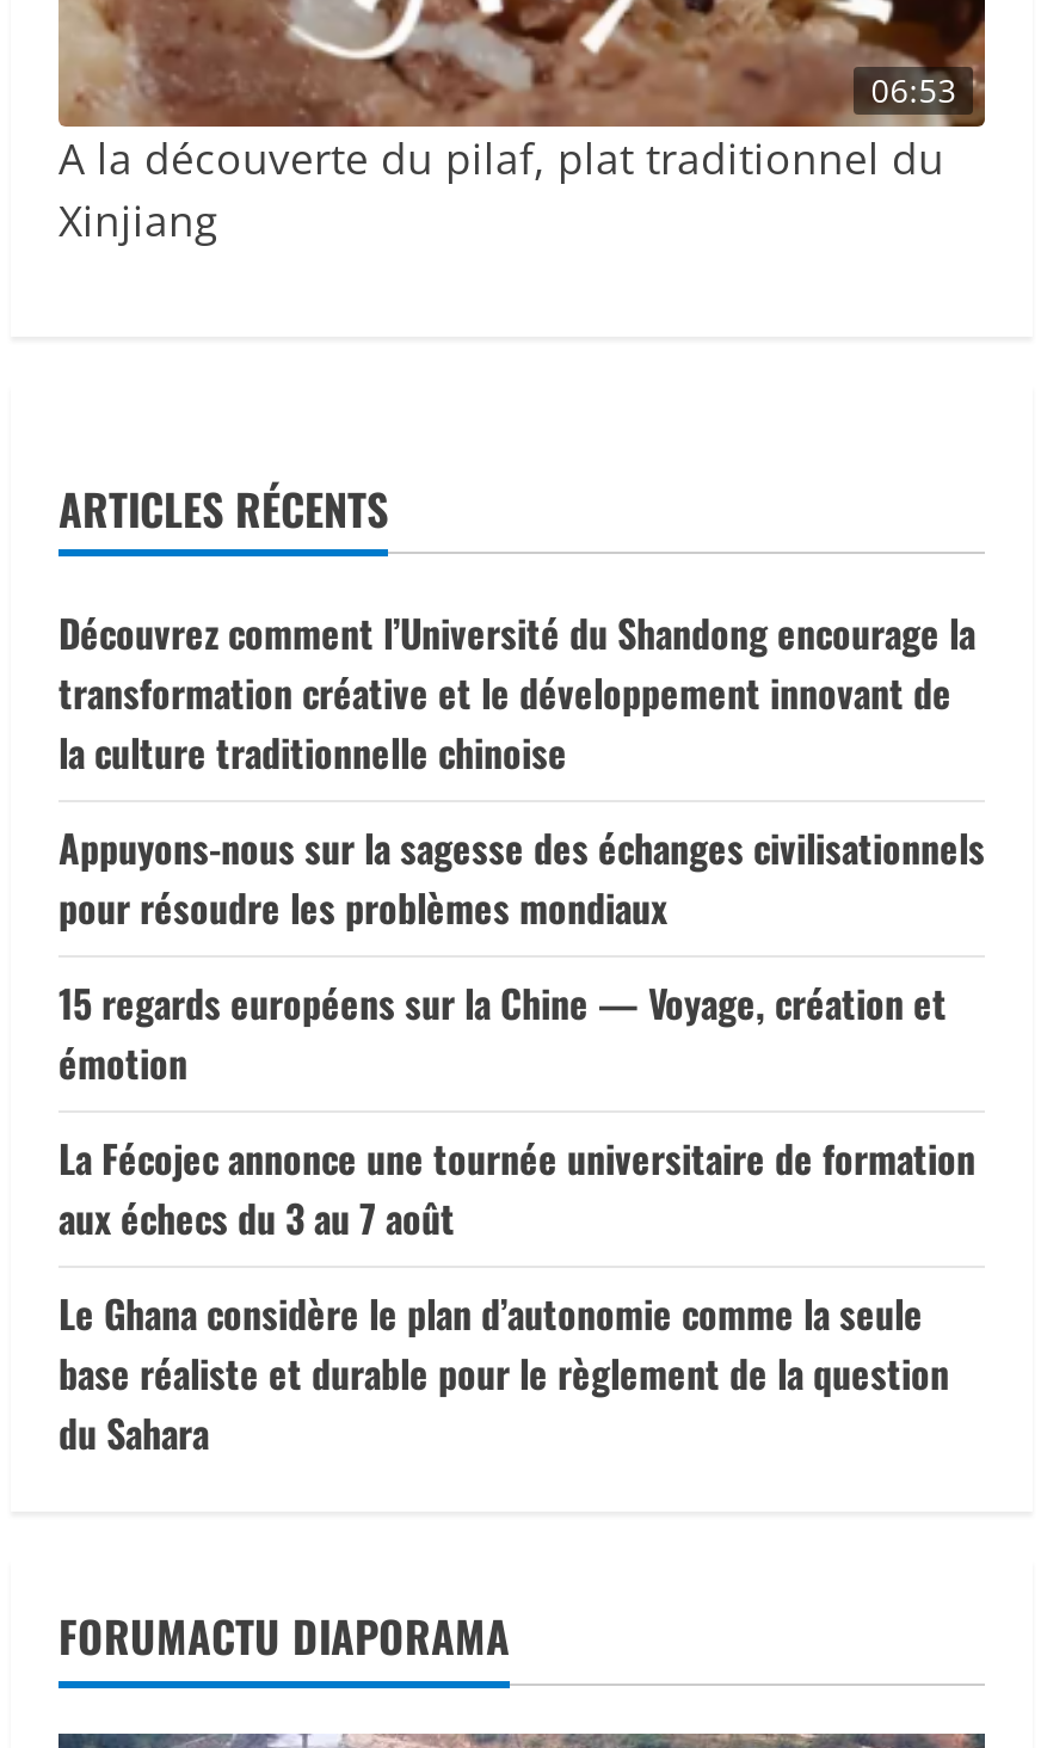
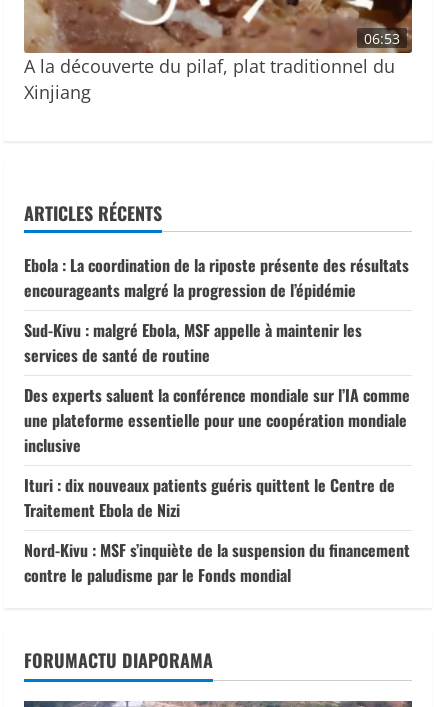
[58,604,975,781] Découvrez comment l’Université du Shandong encourage la | transformation créative et le développement innovant de | la culture traditionnelle chinoise -> [24,253,409,302] Ebola : La coordination de la riposte présente des résultats | encourageants malgré la progression de l’épidémie
[58,819,985,936] Appuyons-nous sur la sagesse des échanges civilisationnels | pour résoudre les problèmes mondiaux -> [24,318,362,367] Sud-Kivu : malgré Ebola, MSF appelle à maintenir les | services de santé de routine
[58,974,947,1091] 15 regards européens sur la Chine — Voyage, création et | émotion -> [24,383,410,457] Des experts saluent la conférence mondiale sur l’IA comme | une plateforme essentielle pour une coopération mondiale | inclusive
[58,1129,975,1246] La Fécojec annonce une tournée universitaire de formation | aux échecs du 3 au 7 août -> [24,473,395,522] Ituri : dix nouveaux patients guéris quittent le Centre de | Traitement Ebola de Nizi
[58,1284,949,1461] Le Ghana considère le plan d’autonomie comme la seule | base réaliste et durable pour le règlement de la question | du Sahara -> [24,538,410,587] Nord-Kivu : MSF s’inquiète de la suspension du financement | contre le paludisme par le Fonds mondial

